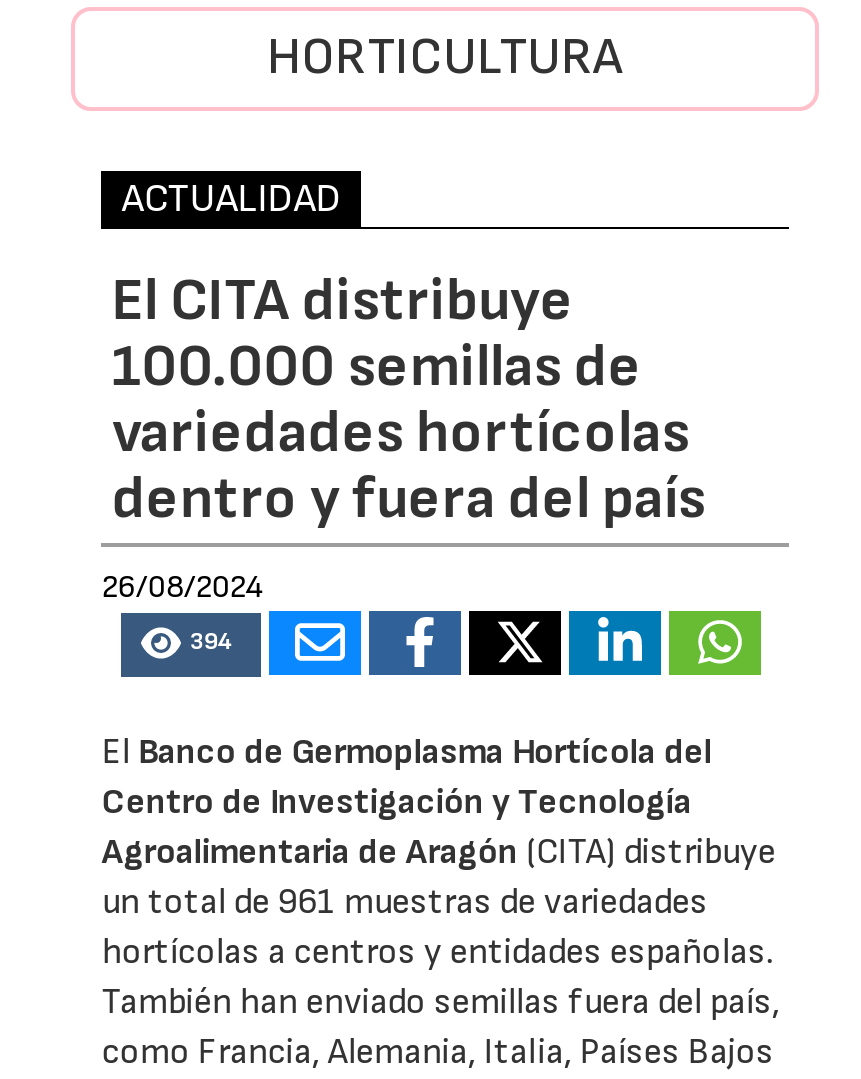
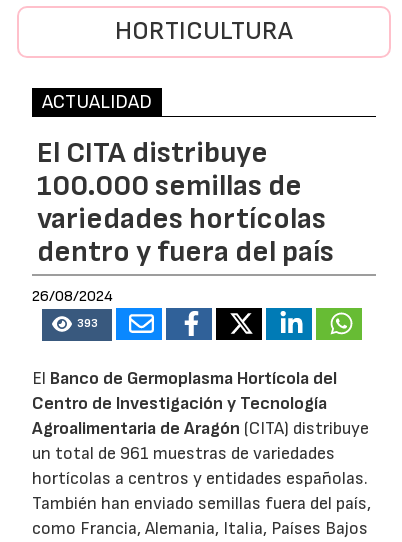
[190,627,232,657] 394 -> [77,316,98,331] 393

